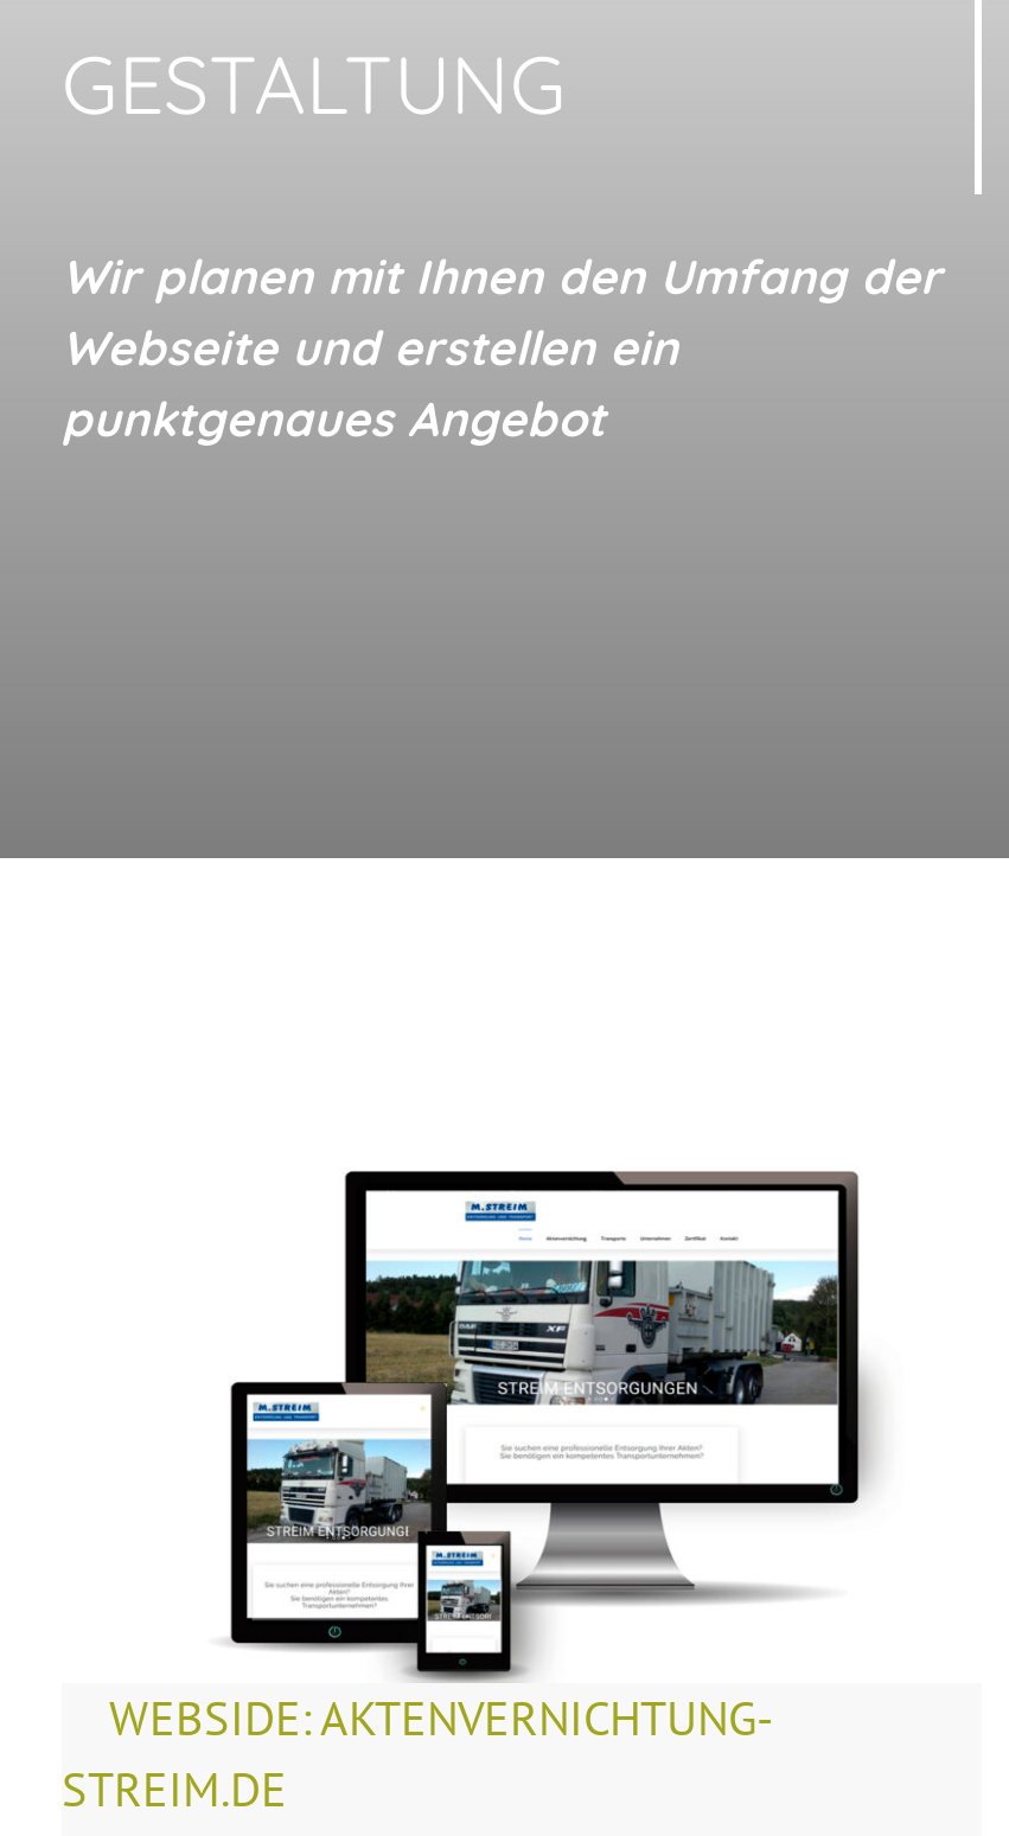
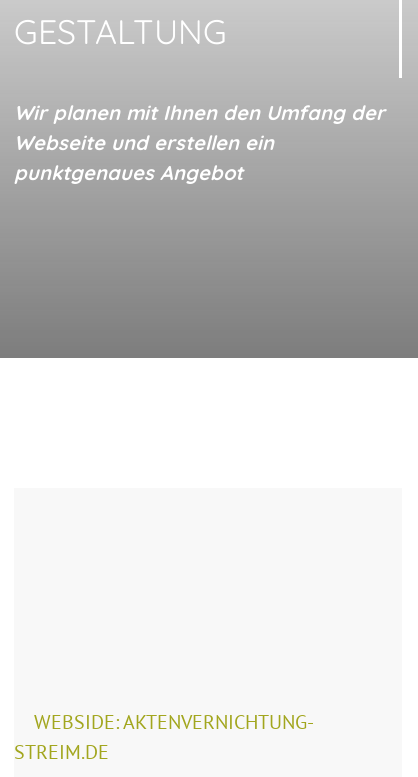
[228,1169,875,1683] [image] -> none

